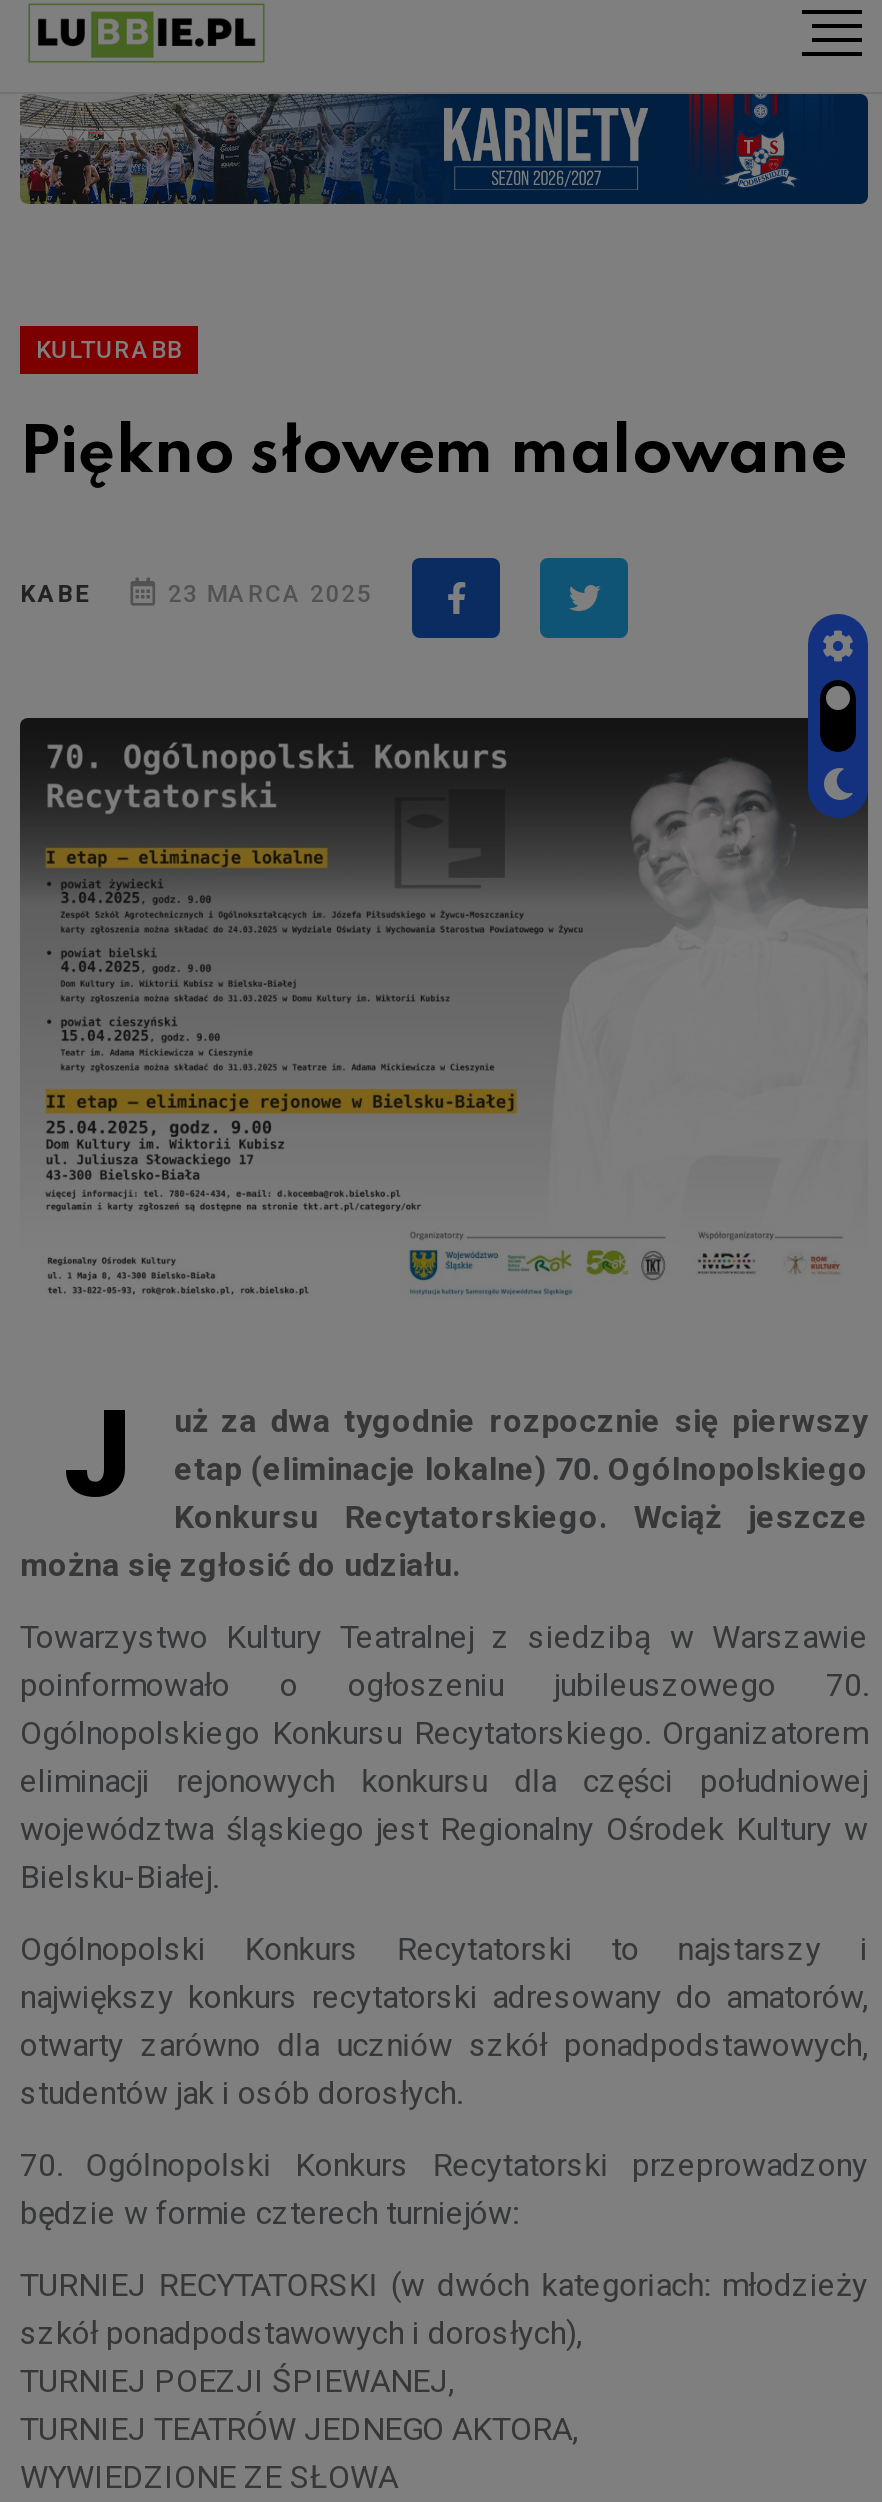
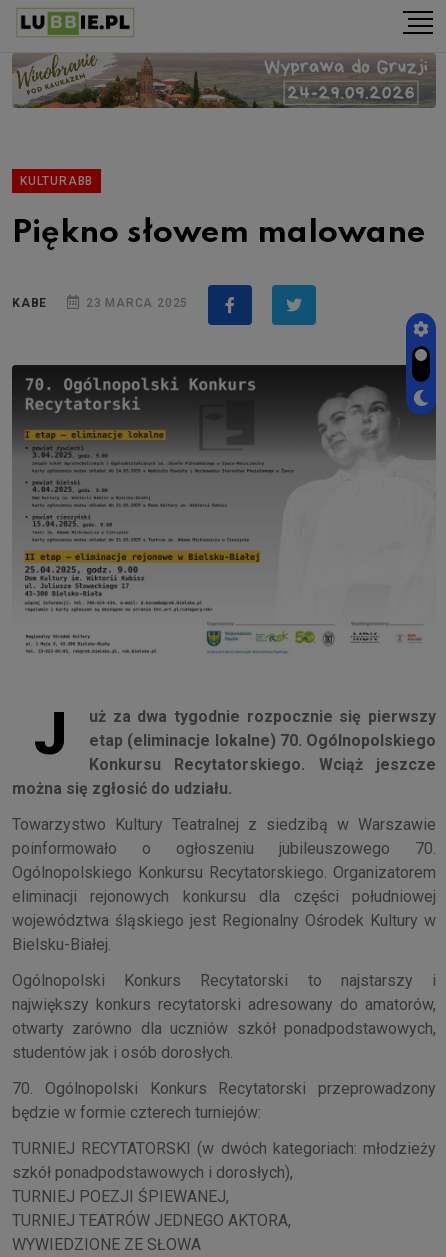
[18,92,870,206] [image] -> [12,53,437,109] [image]

